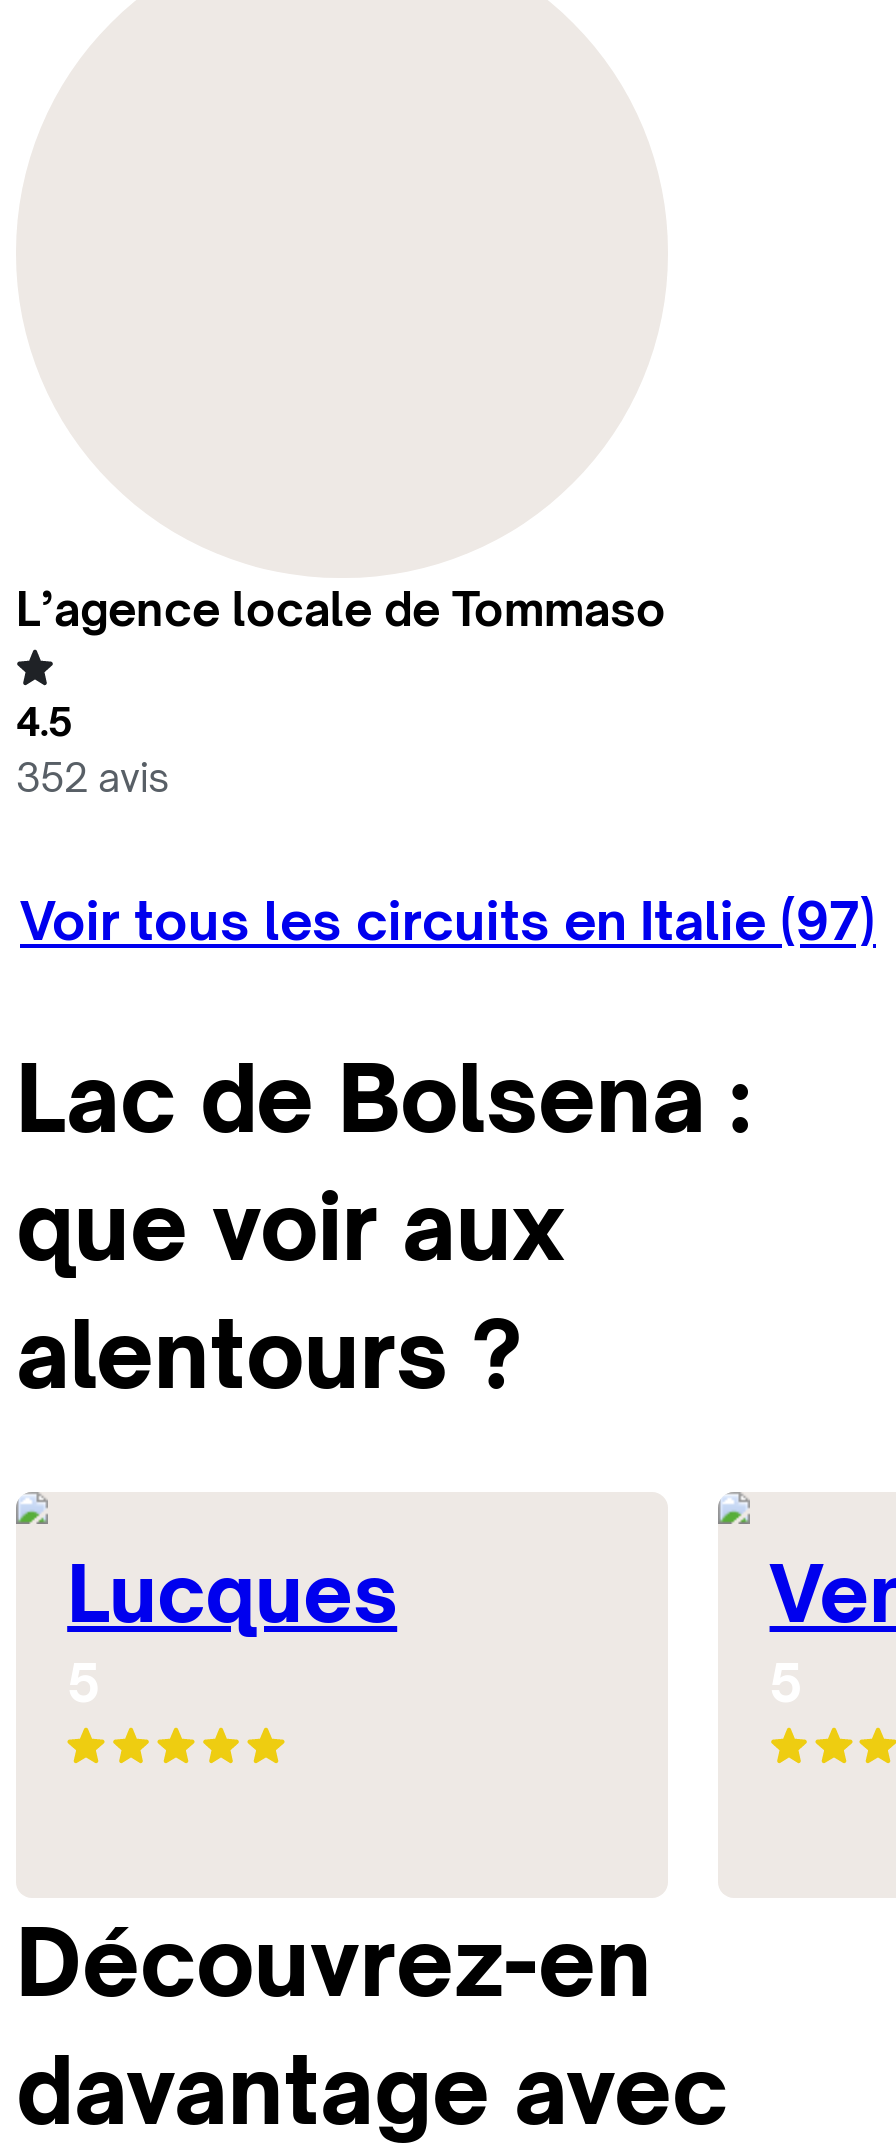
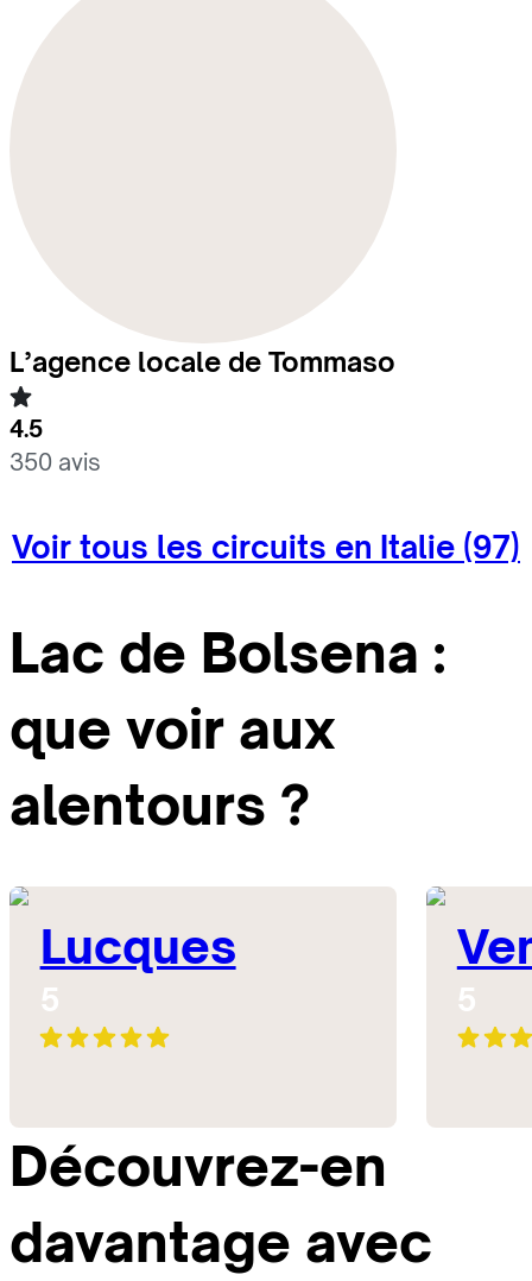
[16,754,170,802] 352 avis -> [9,448,101,477] 350 avis

